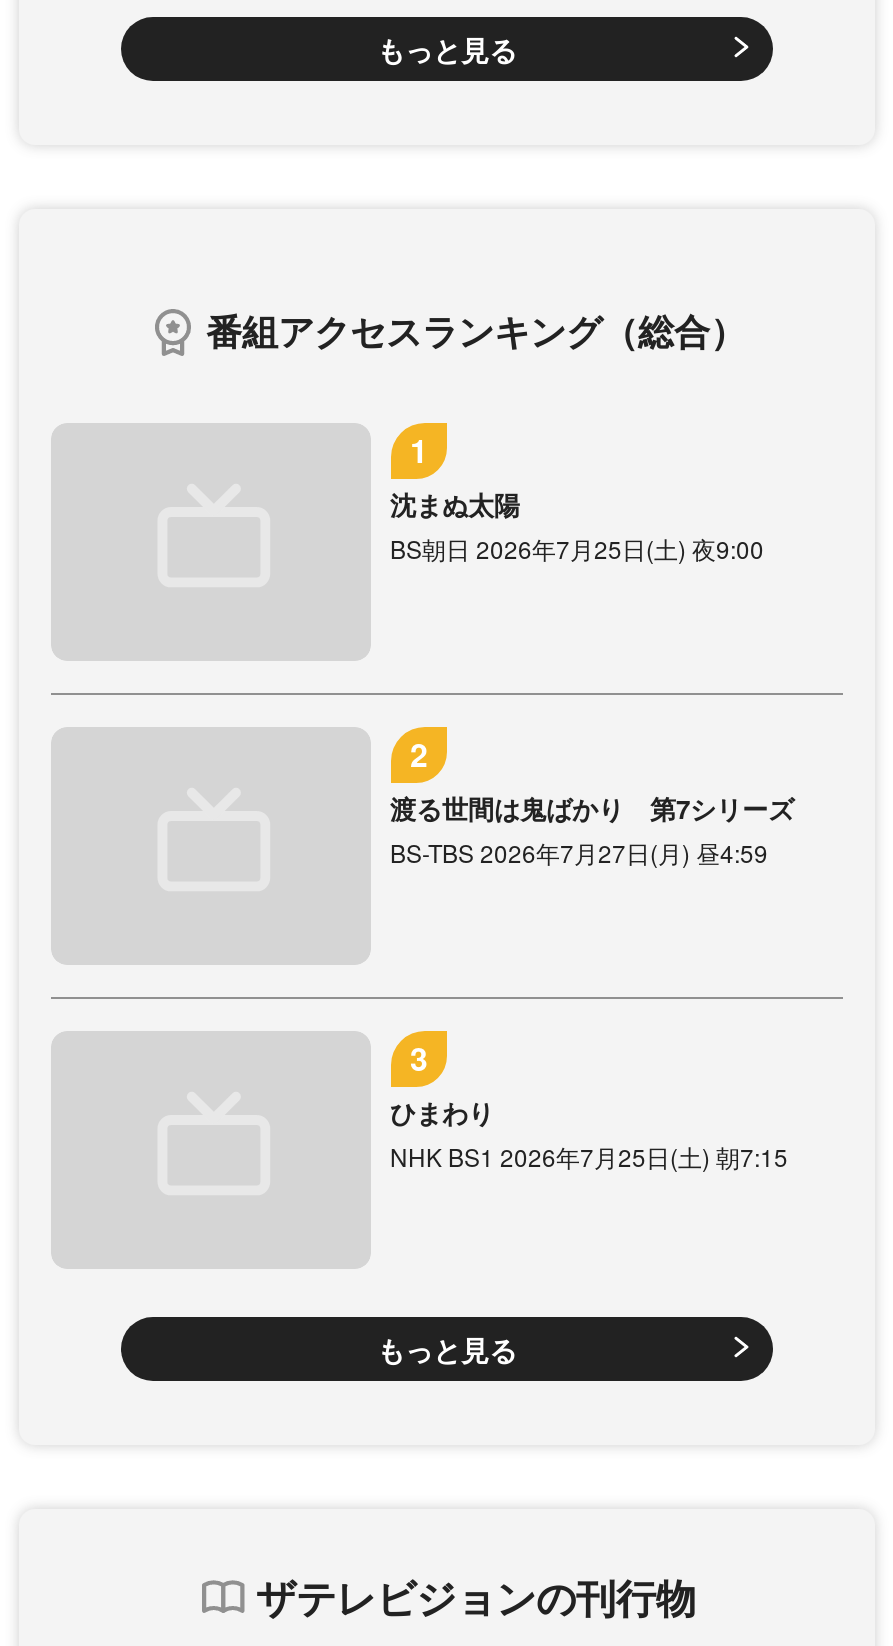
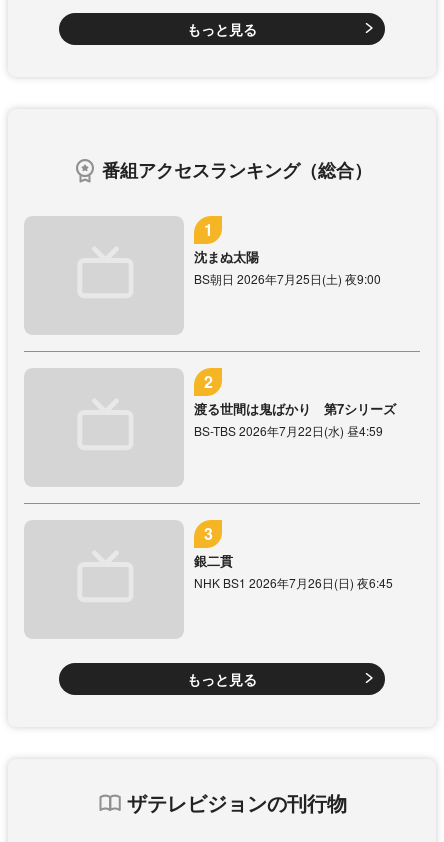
[390,835,768,869] BS-TBS 2026年7月27日(月) 昼4:59 -> [193,422,382,439] BS-TBS 2026年7月22日(水) 昼4:59
[390,1093,788,1173] ひまわり | NHK BS1 2026年7月25日(土) 朝7:15 -> [193,551,392,591] 銀二貫 | NHK BS1 2026年7月26日(日) 夜6:45

